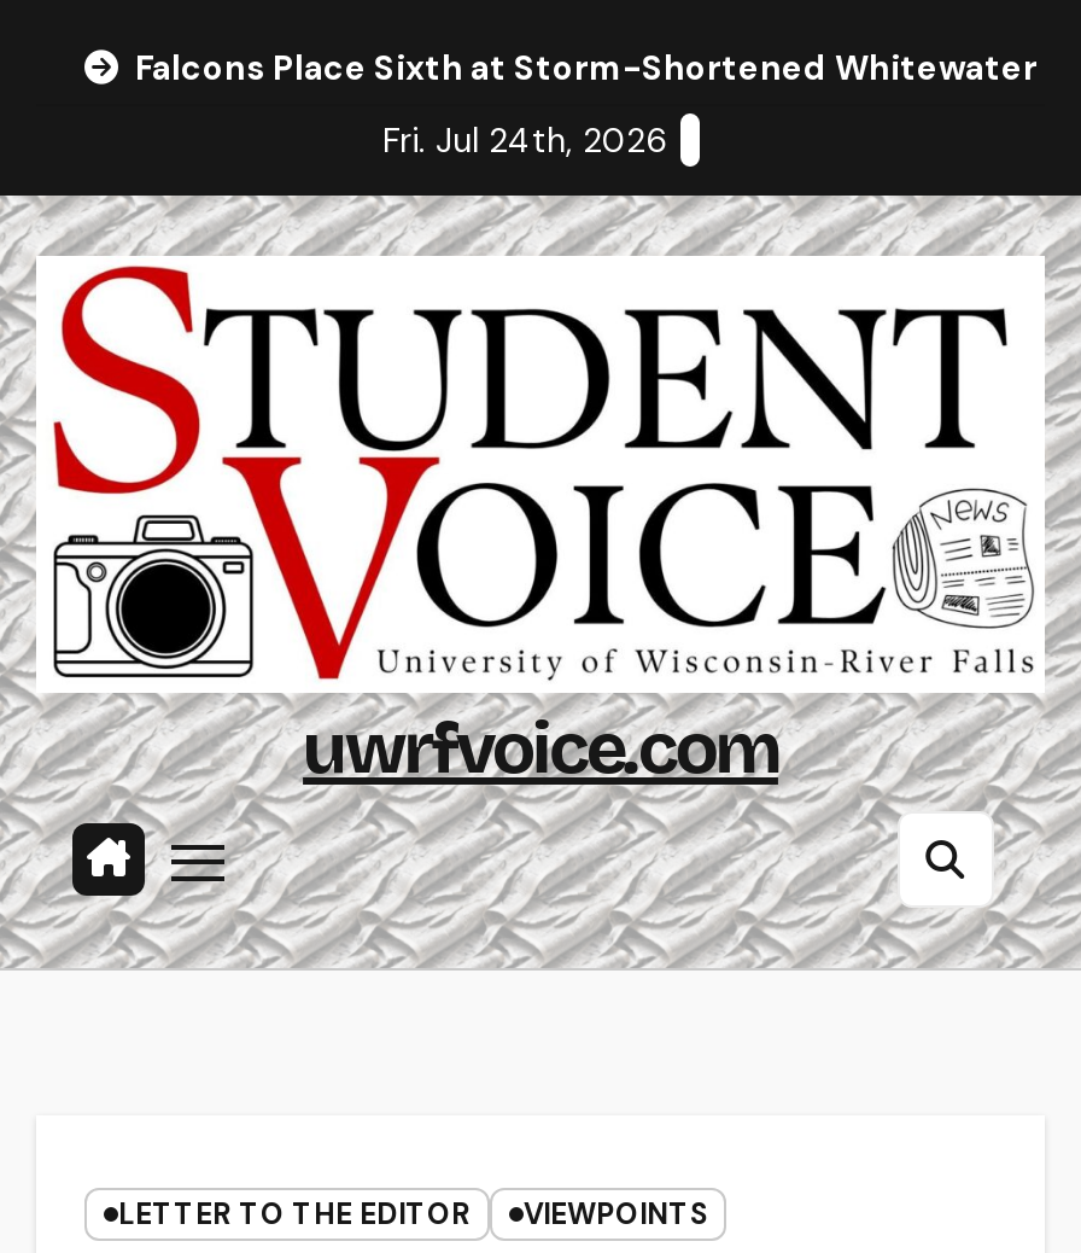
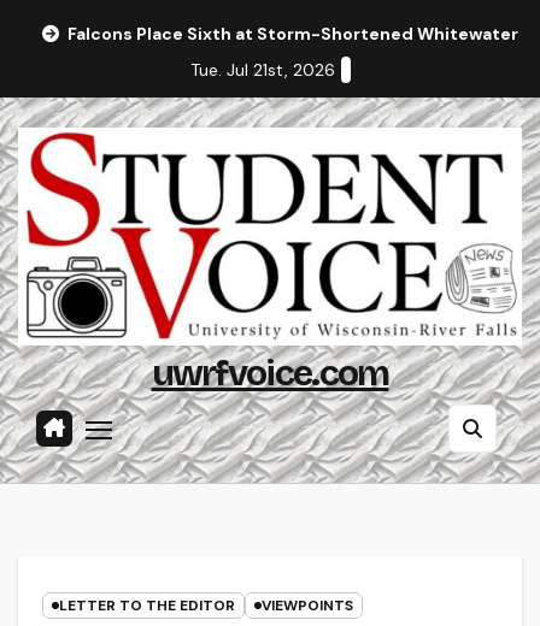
[382,118,667,162] Fri. Jul 24th, 2026 -> [190,59,334,81] Tue. Jul 21st, 2026

